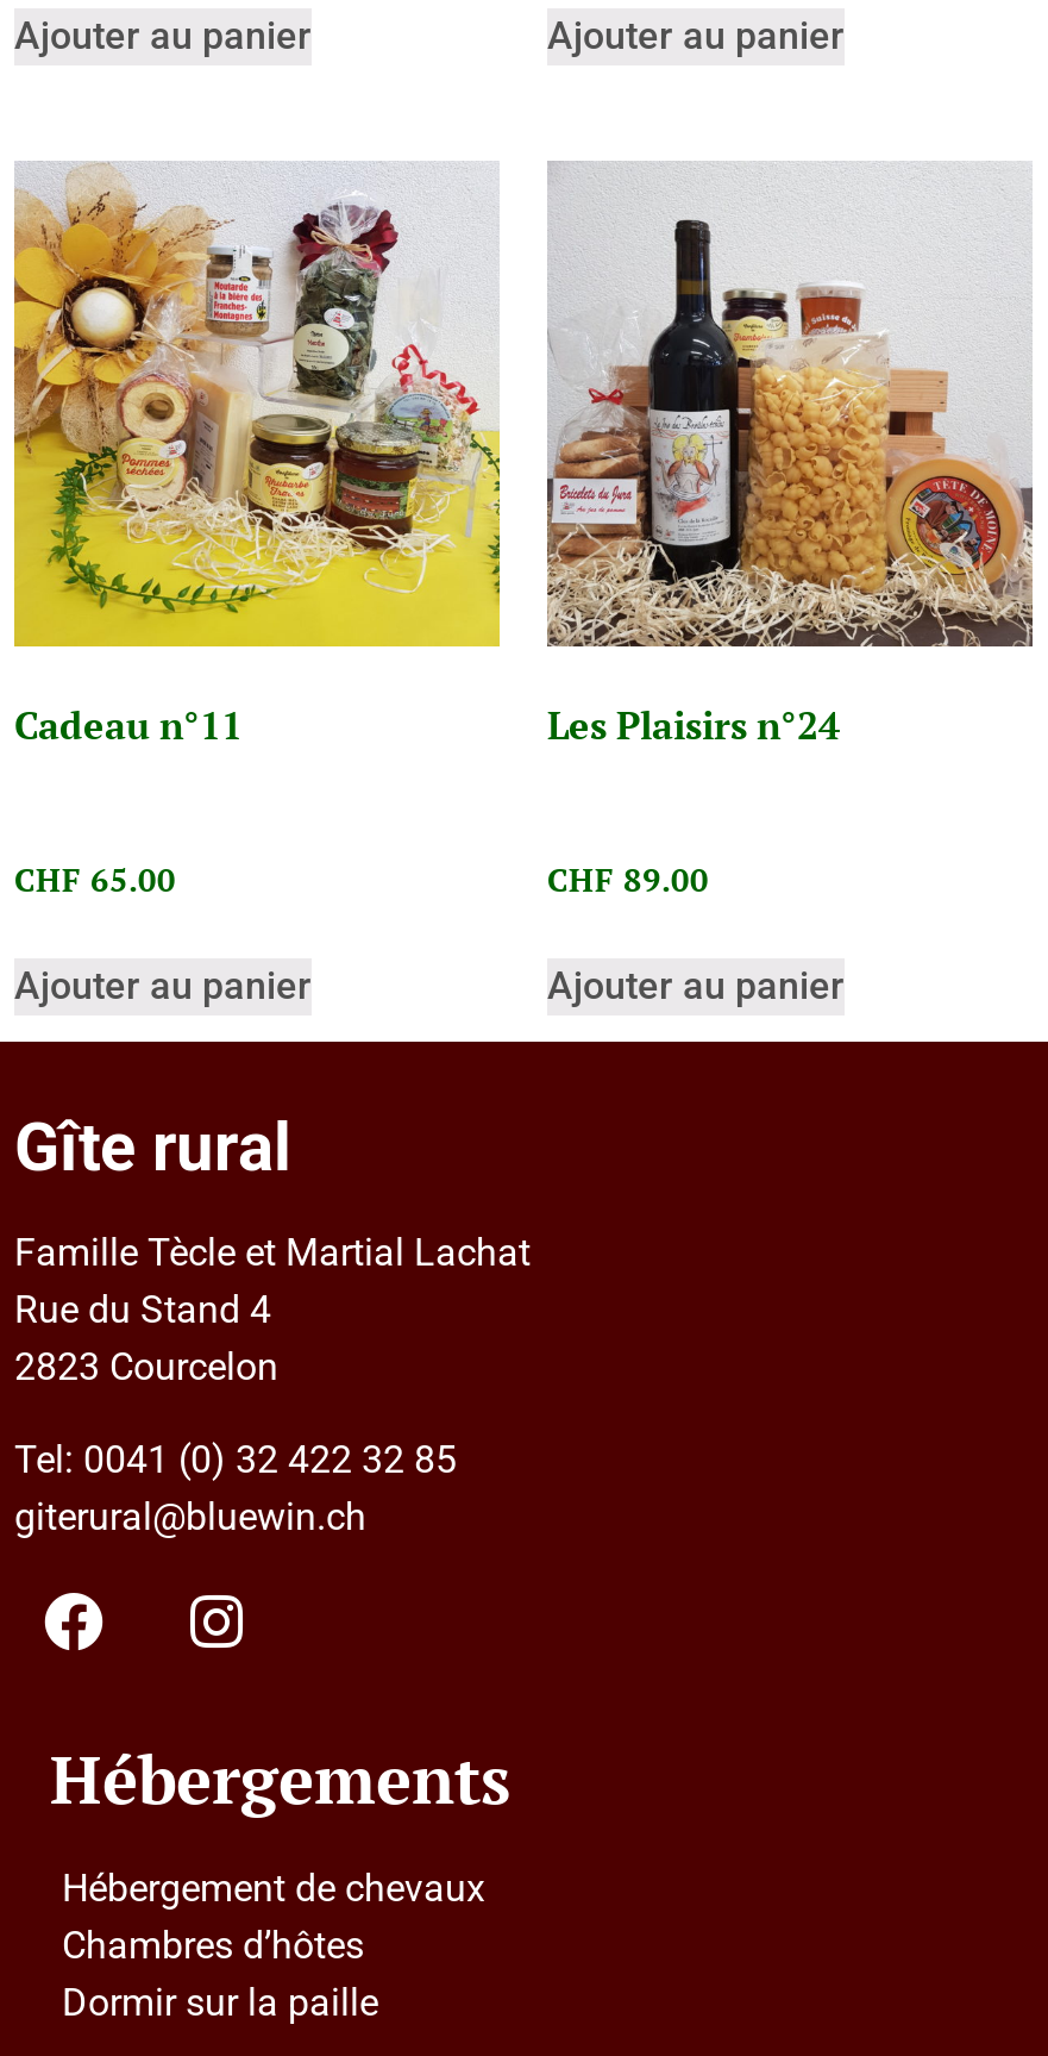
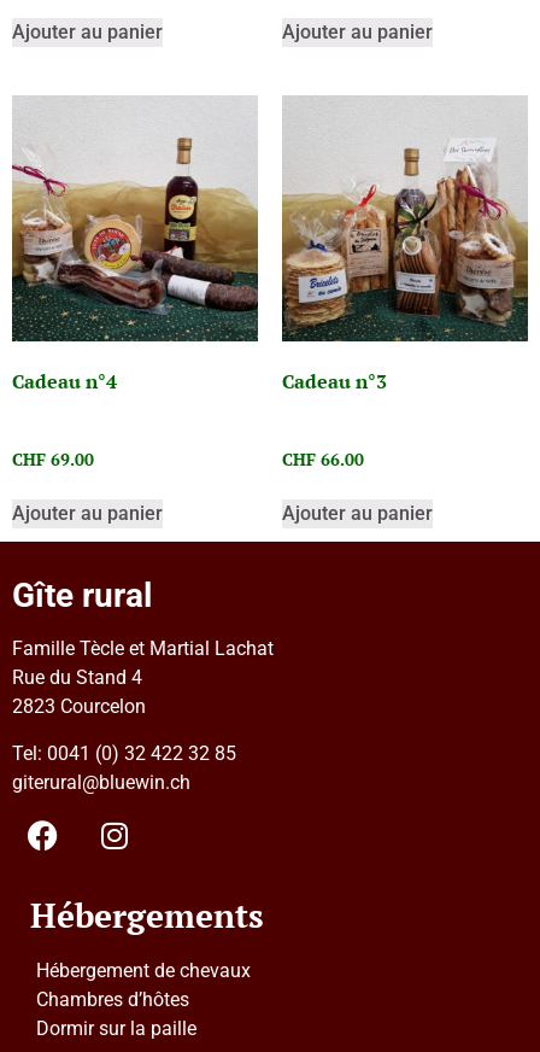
[12,173,502,752] [image] | Cadeau n°11 -> [11,104,259,395] [image] | Cadeau n°4
[545,218,1033,752] [image] | Les Plaisirs n°24 -> [281,125,529,395] [image] | Cadeau n°3
[14,859,176,902] CHF 65.00 -> [12,449,94,471] CHF 69.00
[547,859,709,902] CHF 89.00 -> [282,449,364,471] CHF 66.00

